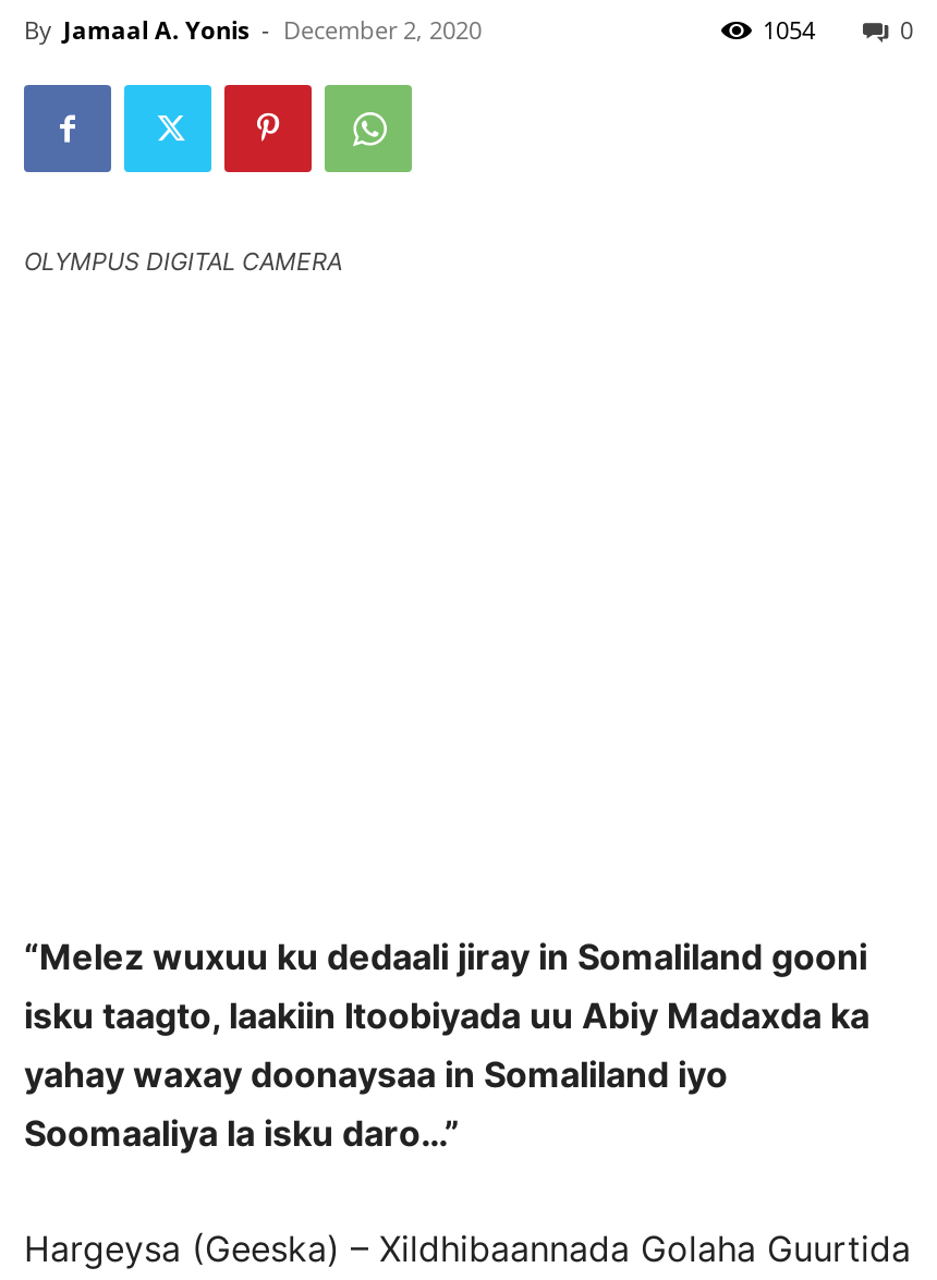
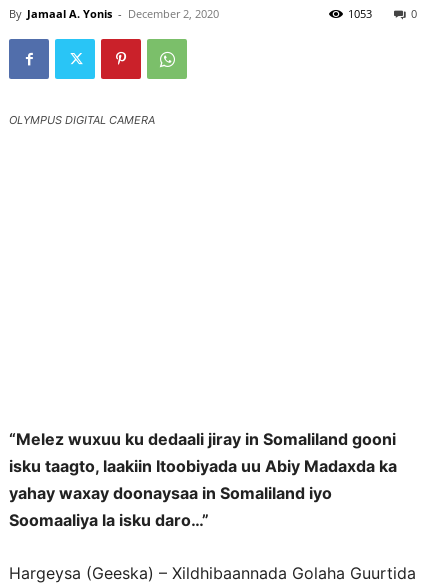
[763,13,815,46] 1054 -> [348,6,372,21] 1053

